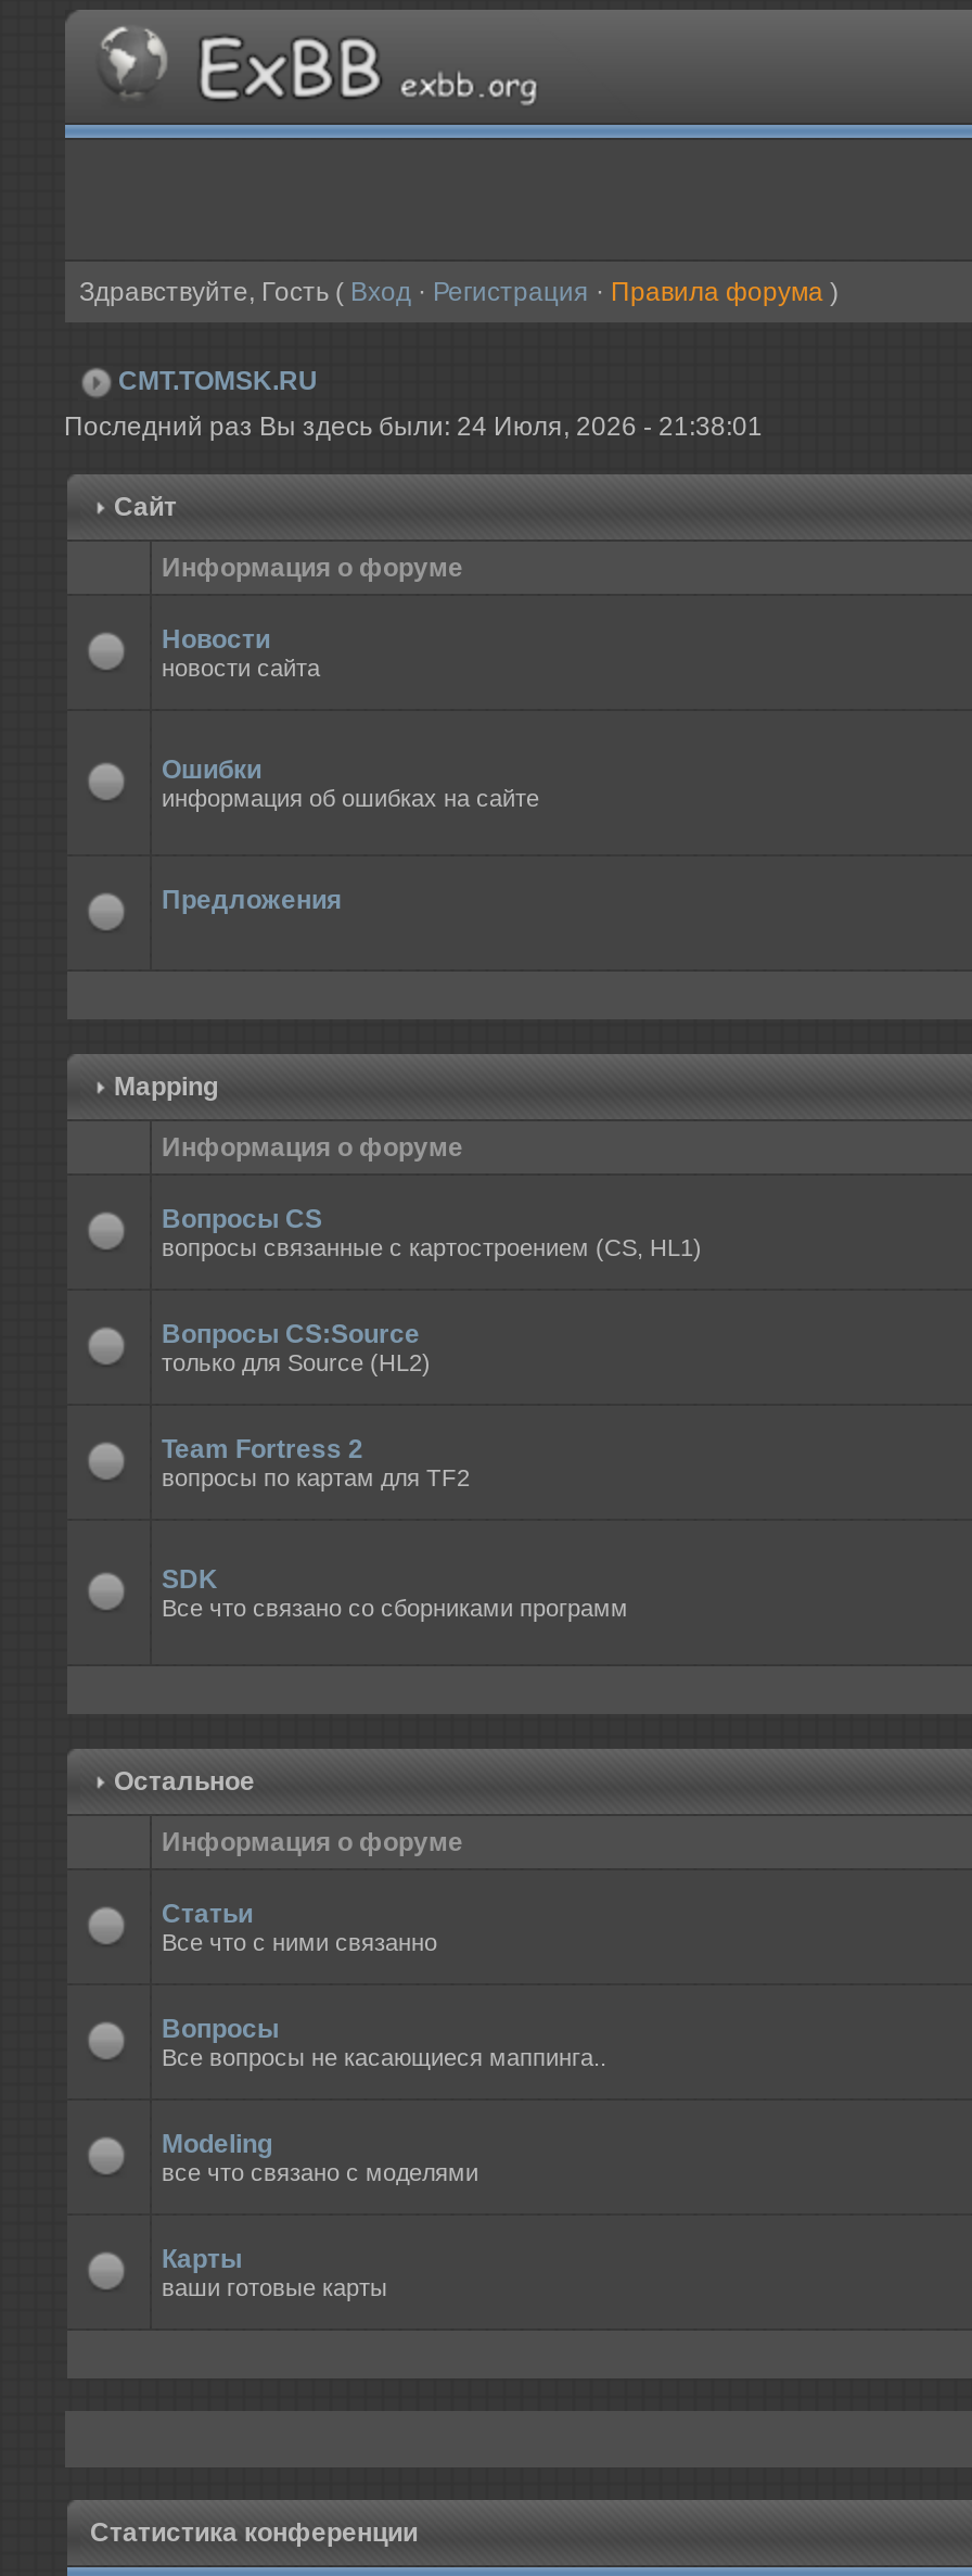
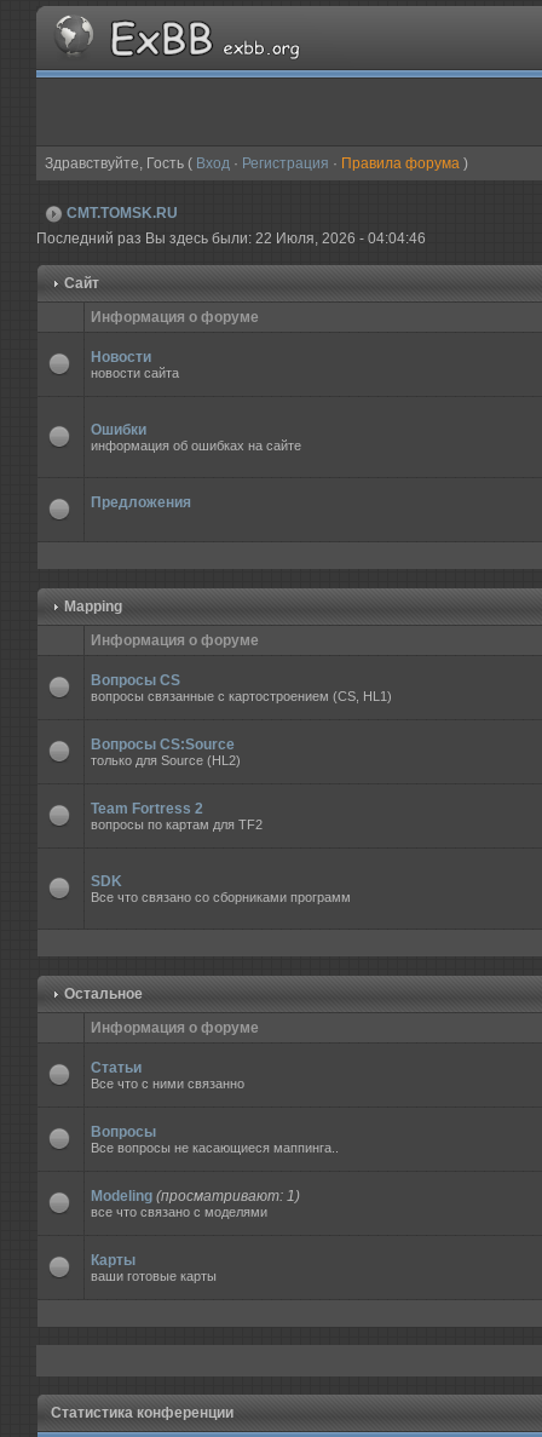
[64,411,763,442] Последний раз Вы здесь были: 24 Июля, 2026 - 21:38:01 -> [36,230,425,247] Последний раз Вы здесь были: 22 Июля, 2026 - 04:04:46
[162,2129,272,2159] Modeling -> [90,1188,299,1205] Modeling (просматривают: 1)

